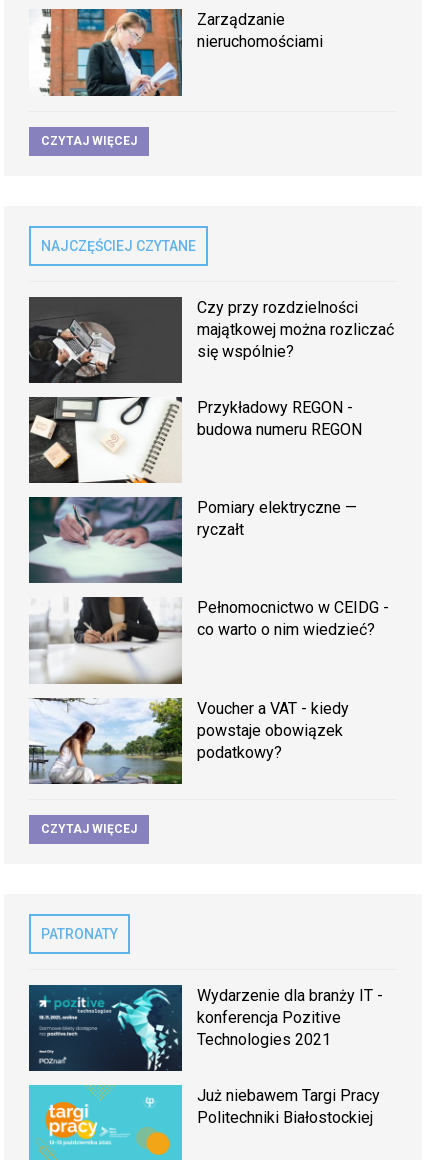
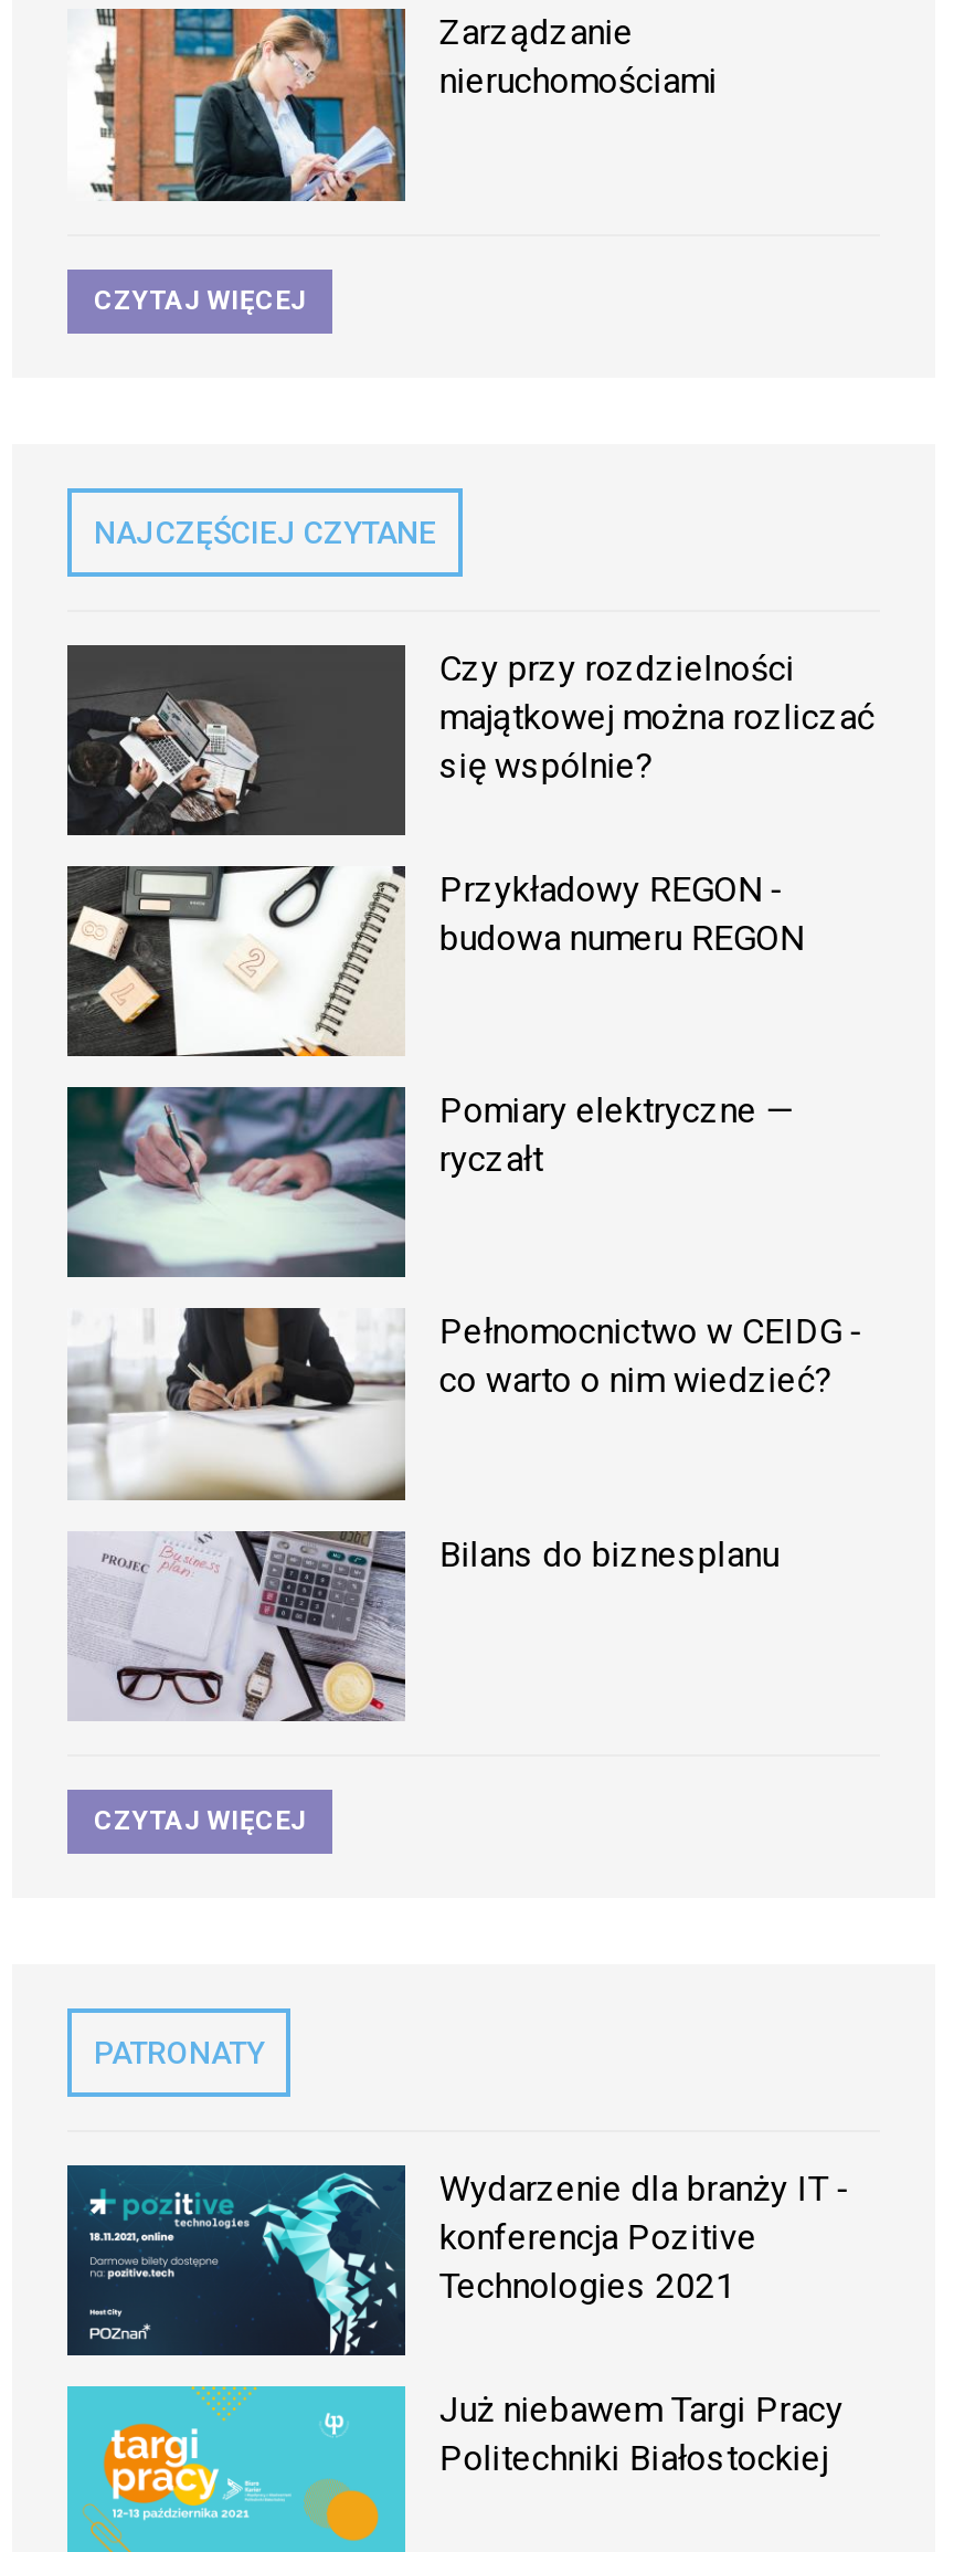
[28,697,349,785] [image] | Voucher a VAT - kiedy | powstaje obowiązek | podatkowy? -> [67,1529,779,1721] [image] | Bilans do biznesplanu

